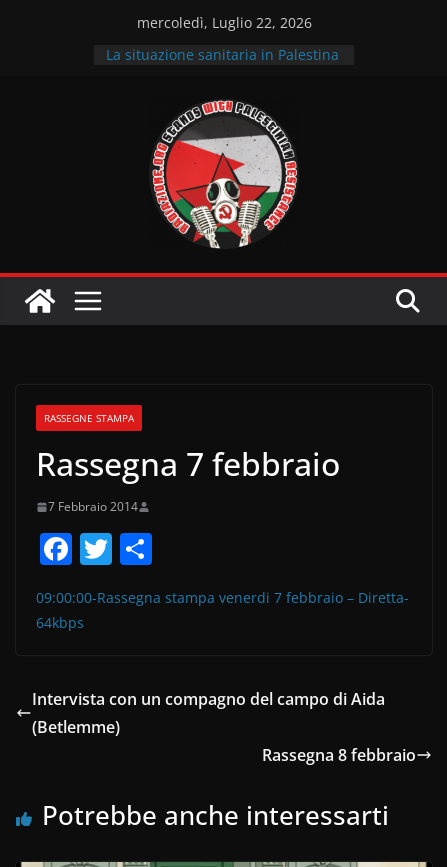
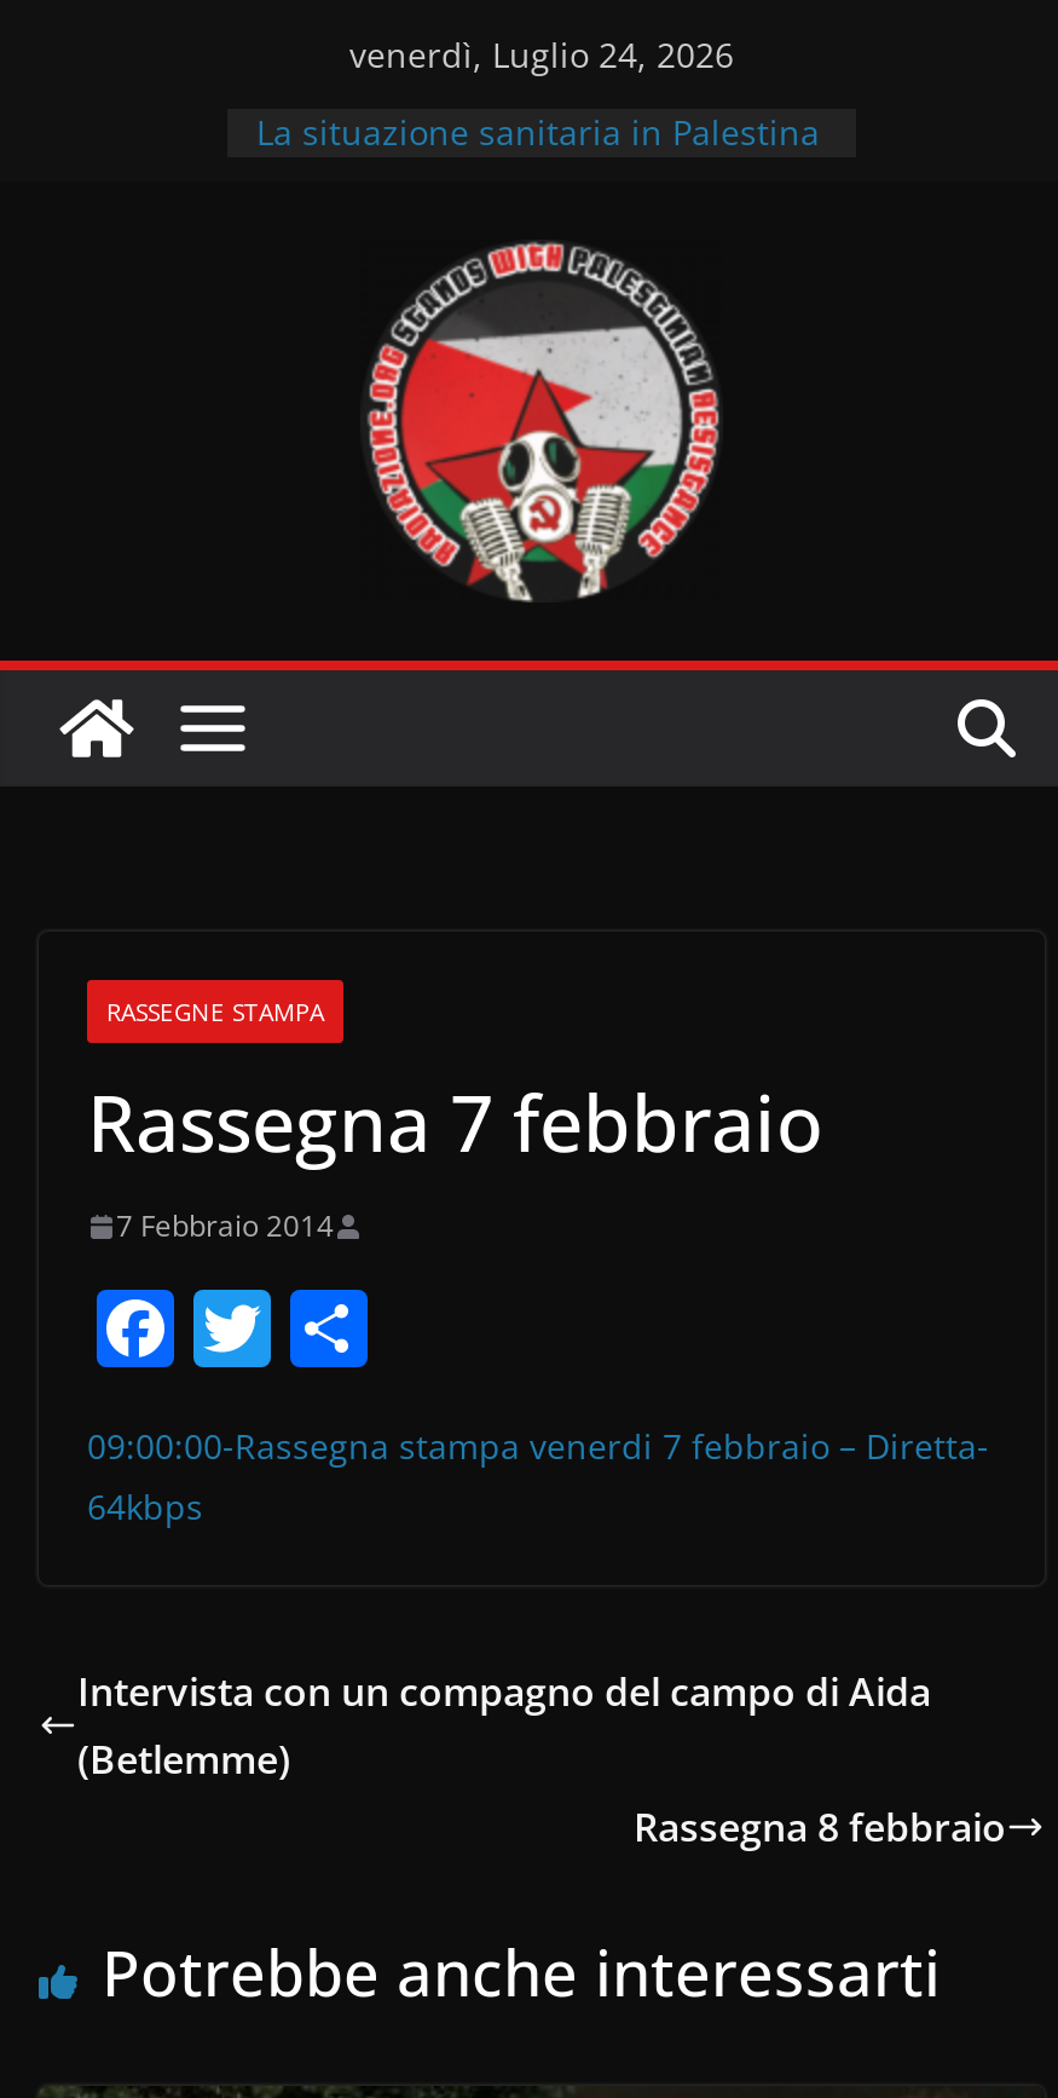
[136,13,311,32] mercoledì, Luglio 22, 2026 -> [349,31,734,77] venerdì, Luglio 24, 2026

